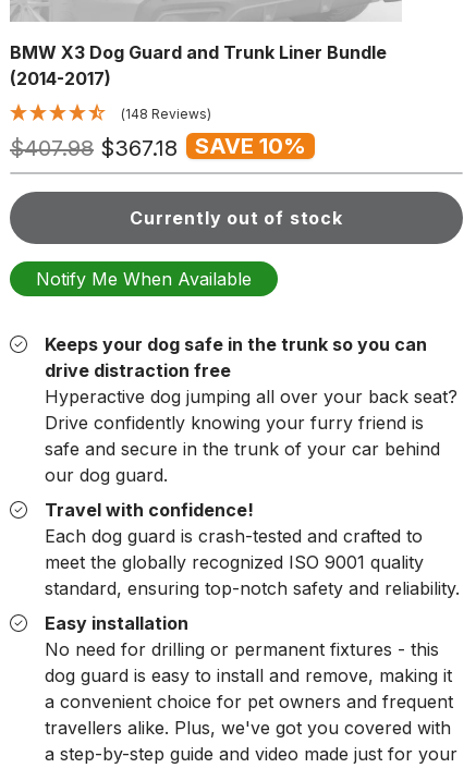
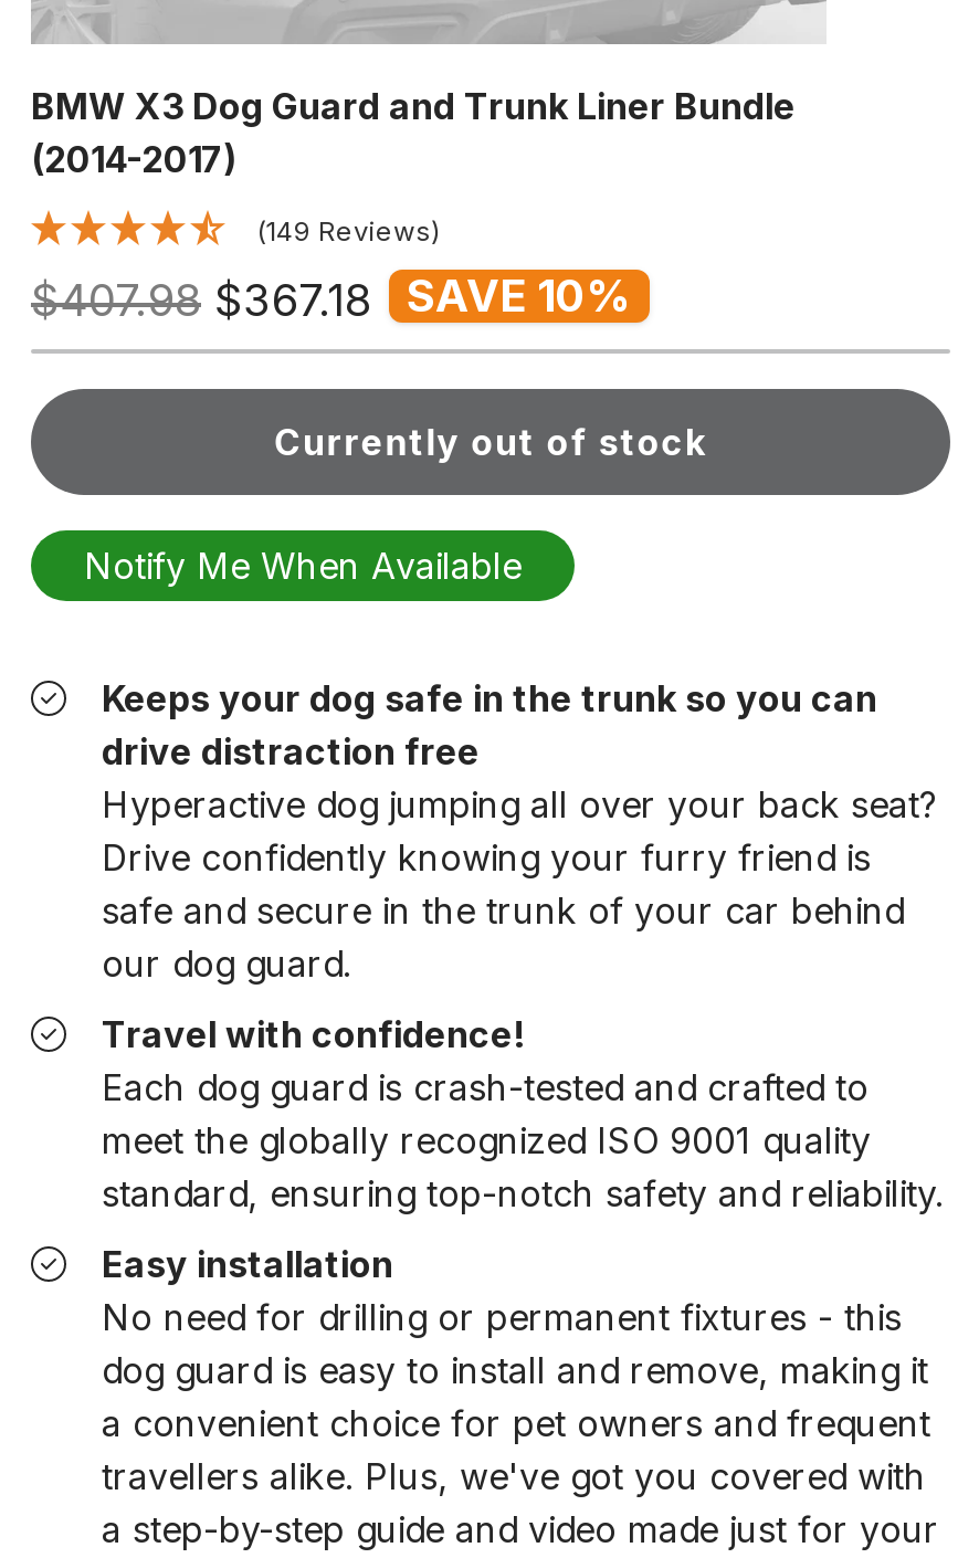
[121,106,211,122] (148 Reviews) -> [256,215,440,248] (149 Reviews)

